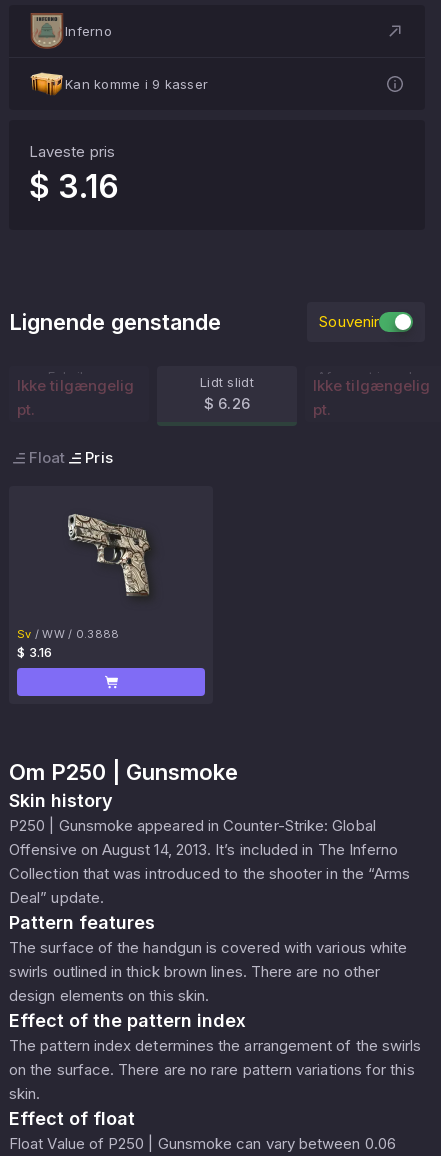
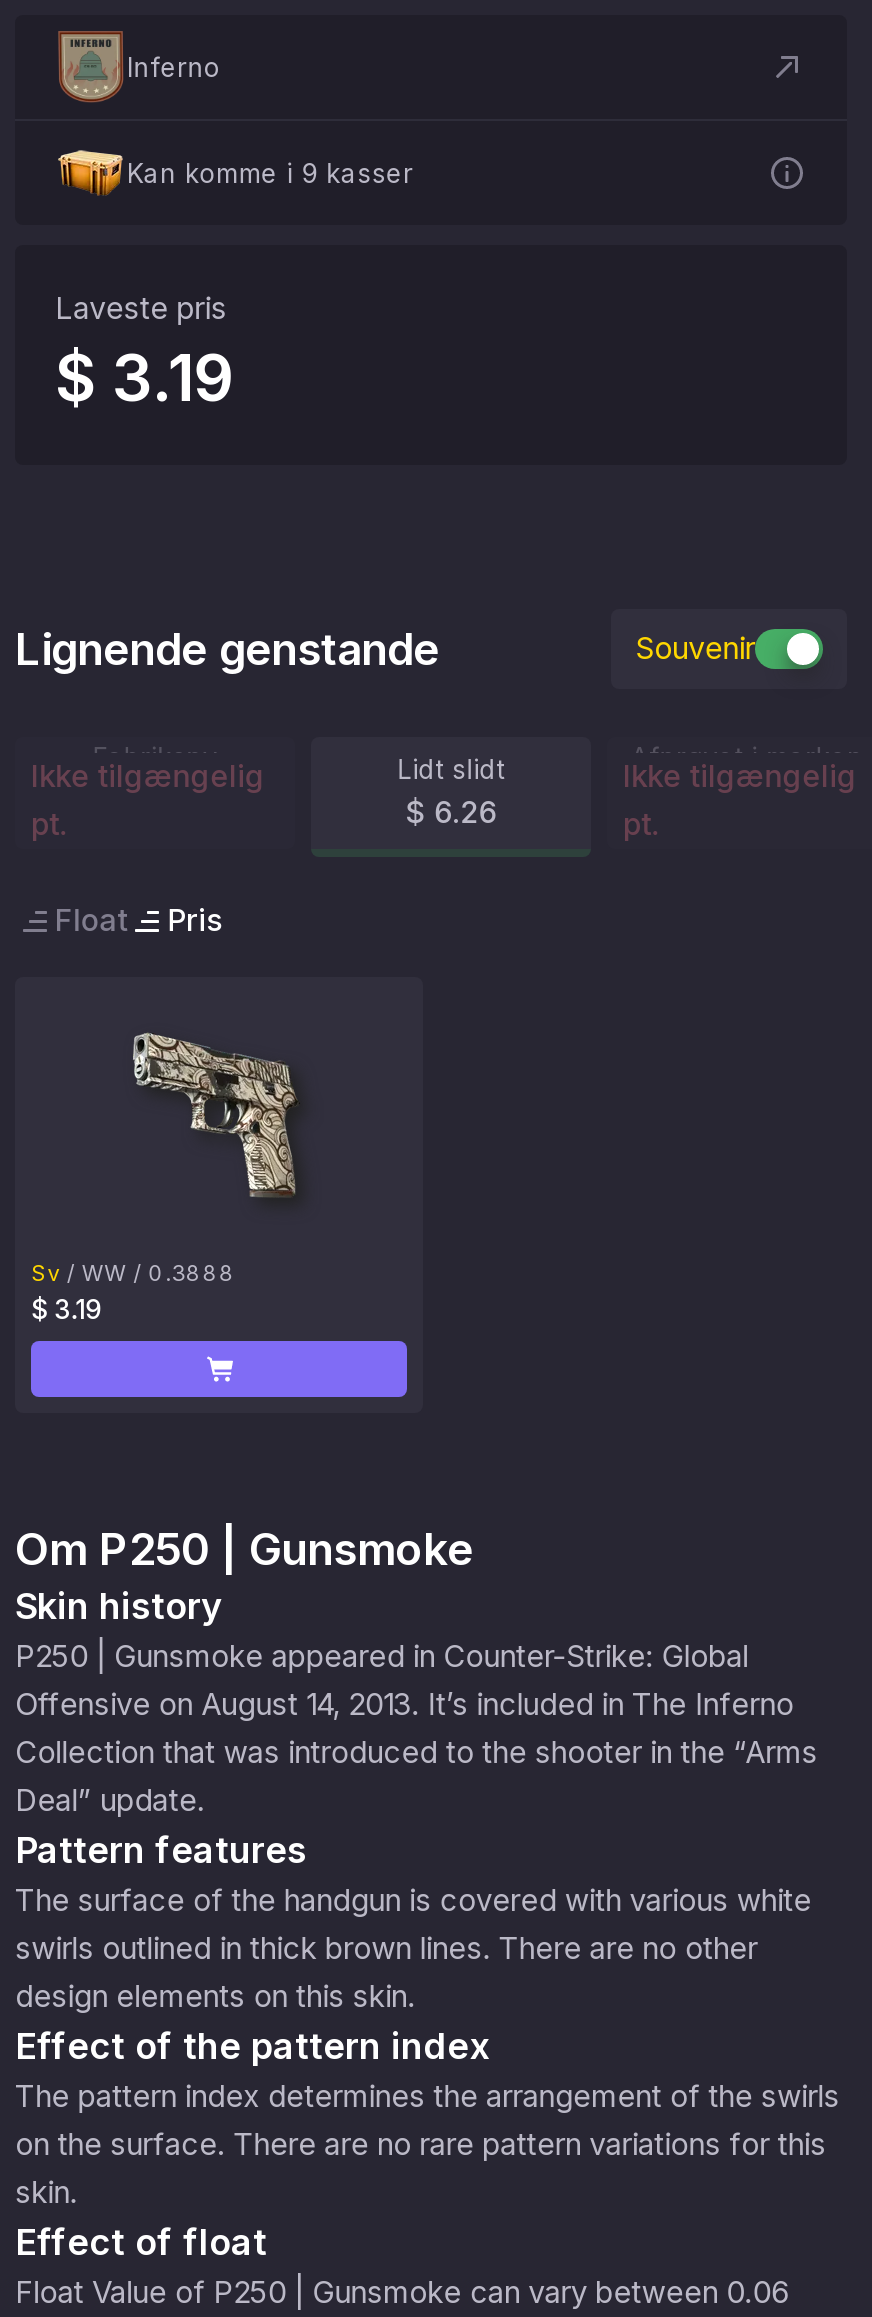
[29,167,119,206] $ 3.16 -> [55,339,235,417] $ 3.19
[17,644,53,660] $ 3.16 -> [31,1293,102,1325] $ 3.19

